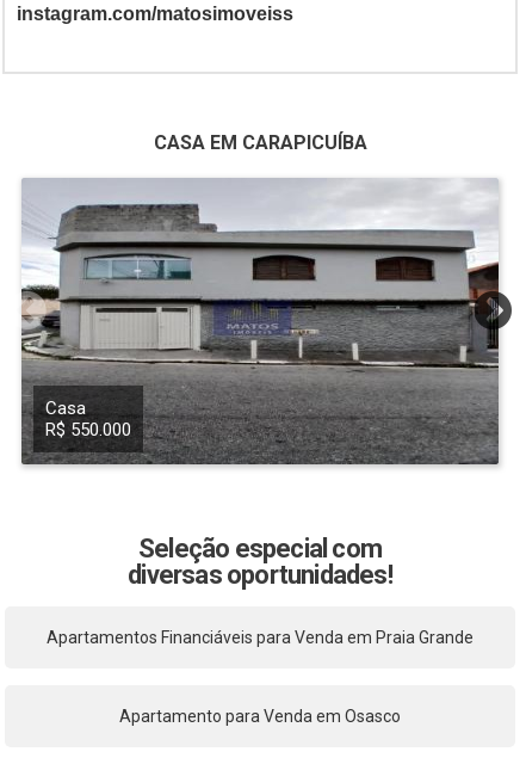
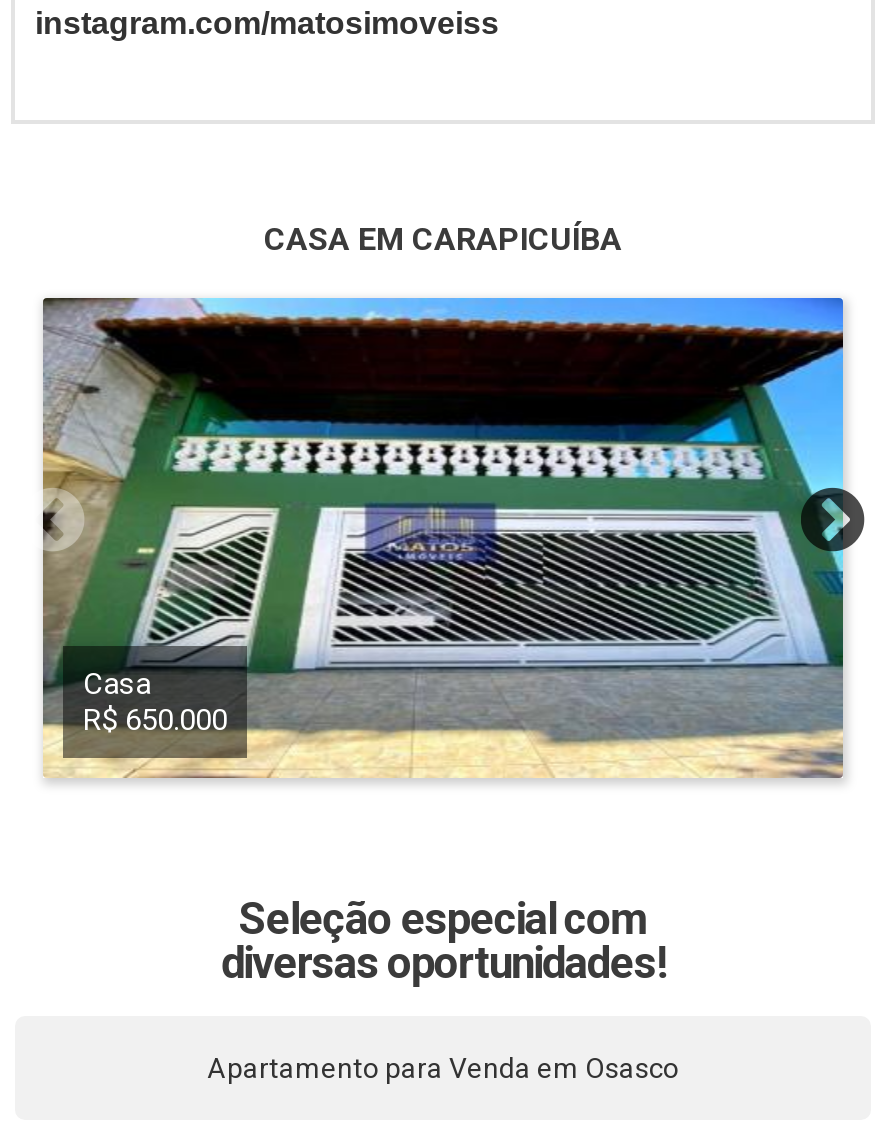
[20,178,500,466] [image] | R$ 550.000 -> [41,296,845,778] [image] | R$ 650.000
[47,627,474,647] Apartamentos Financiáveis para Venda em Praia Grande -> none

